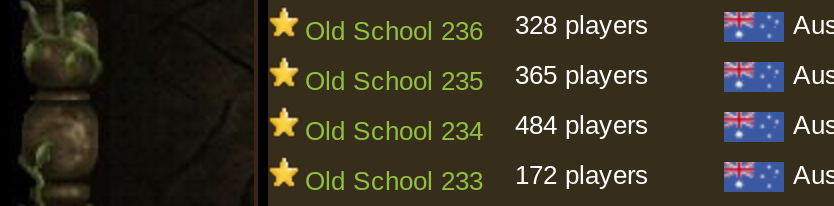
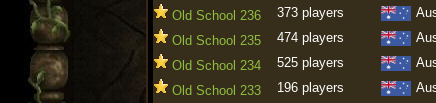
[305,10,649,46] Old School 236 328 players -> [171,5,343,23] Old School 236 373 players
[305,60,649,96] Old School 235 365 players -> [171,30,343,48] Old School 235 474 players
[305,110,649,146] Old School 234 484 players -> [171,55,343,73] Old School 234 525 players
[305,160,649,196] Old School 233 172 players -> [171,80,343,98] Old School 233 196 players

